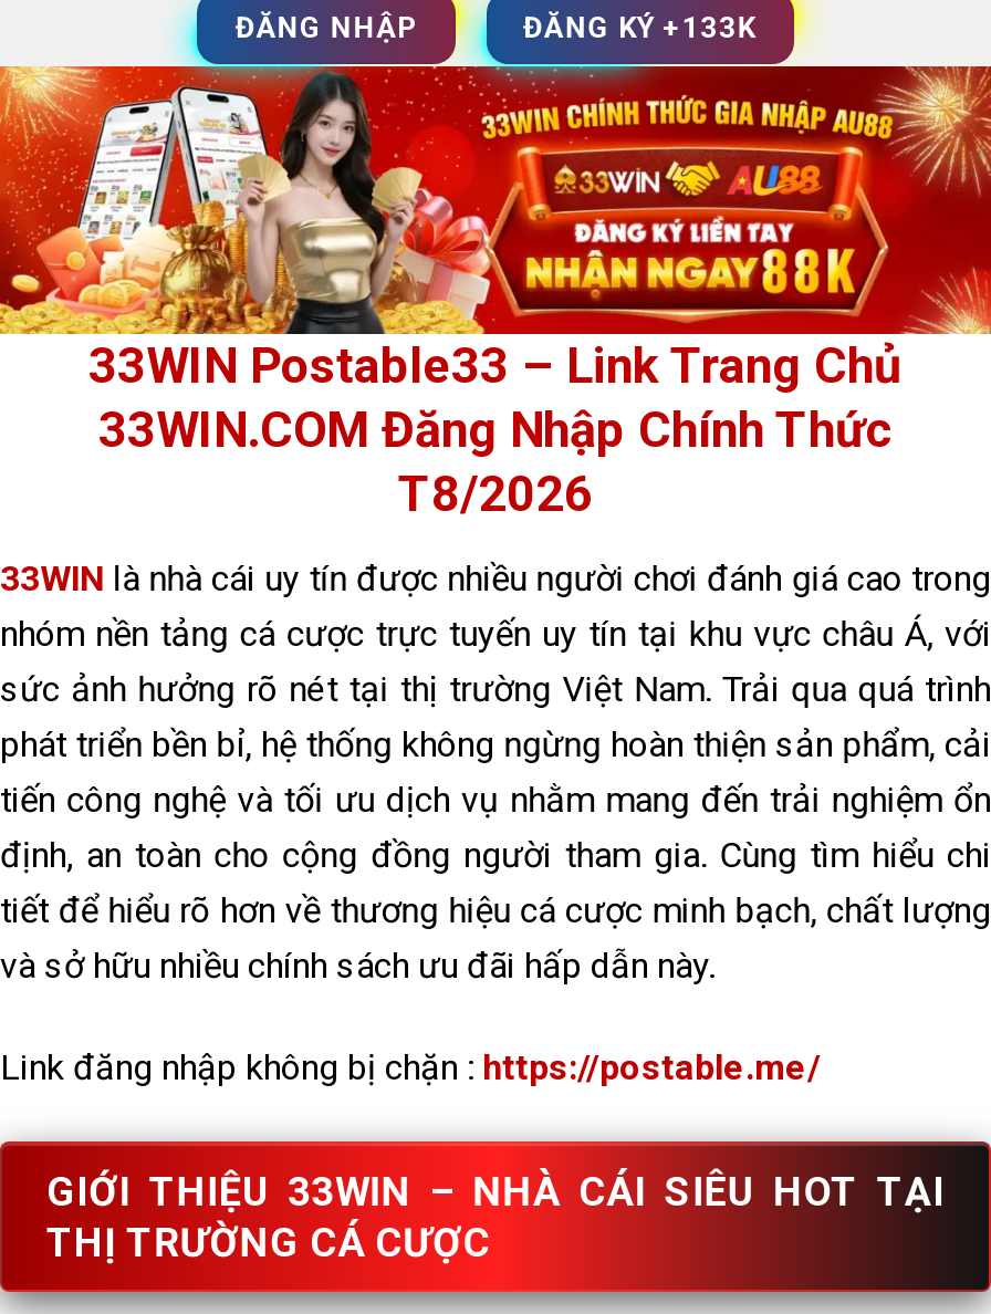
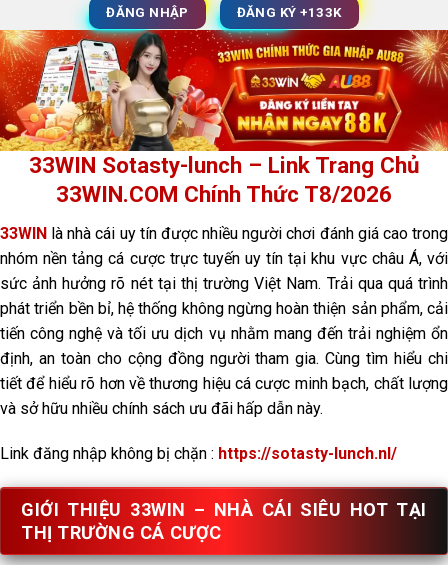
[88,337,903,523] 33WIN Postable33 – Link Trang Chủ | 33WIN.COM Đăng Nhập Chính Thức | T8/2026 -> [28,152,419,207] 33WIN Sotasty-lunch – Link Trang Chủ | 33WIN.COM Chính Thức T8/2026
[0,1047,821,1089] Link đăng nhập không bị chặn : https://postable.me/ -> [0,444,397,463] Link đăng nhập không bị chặn : https://sotasty-lunch.nl/

